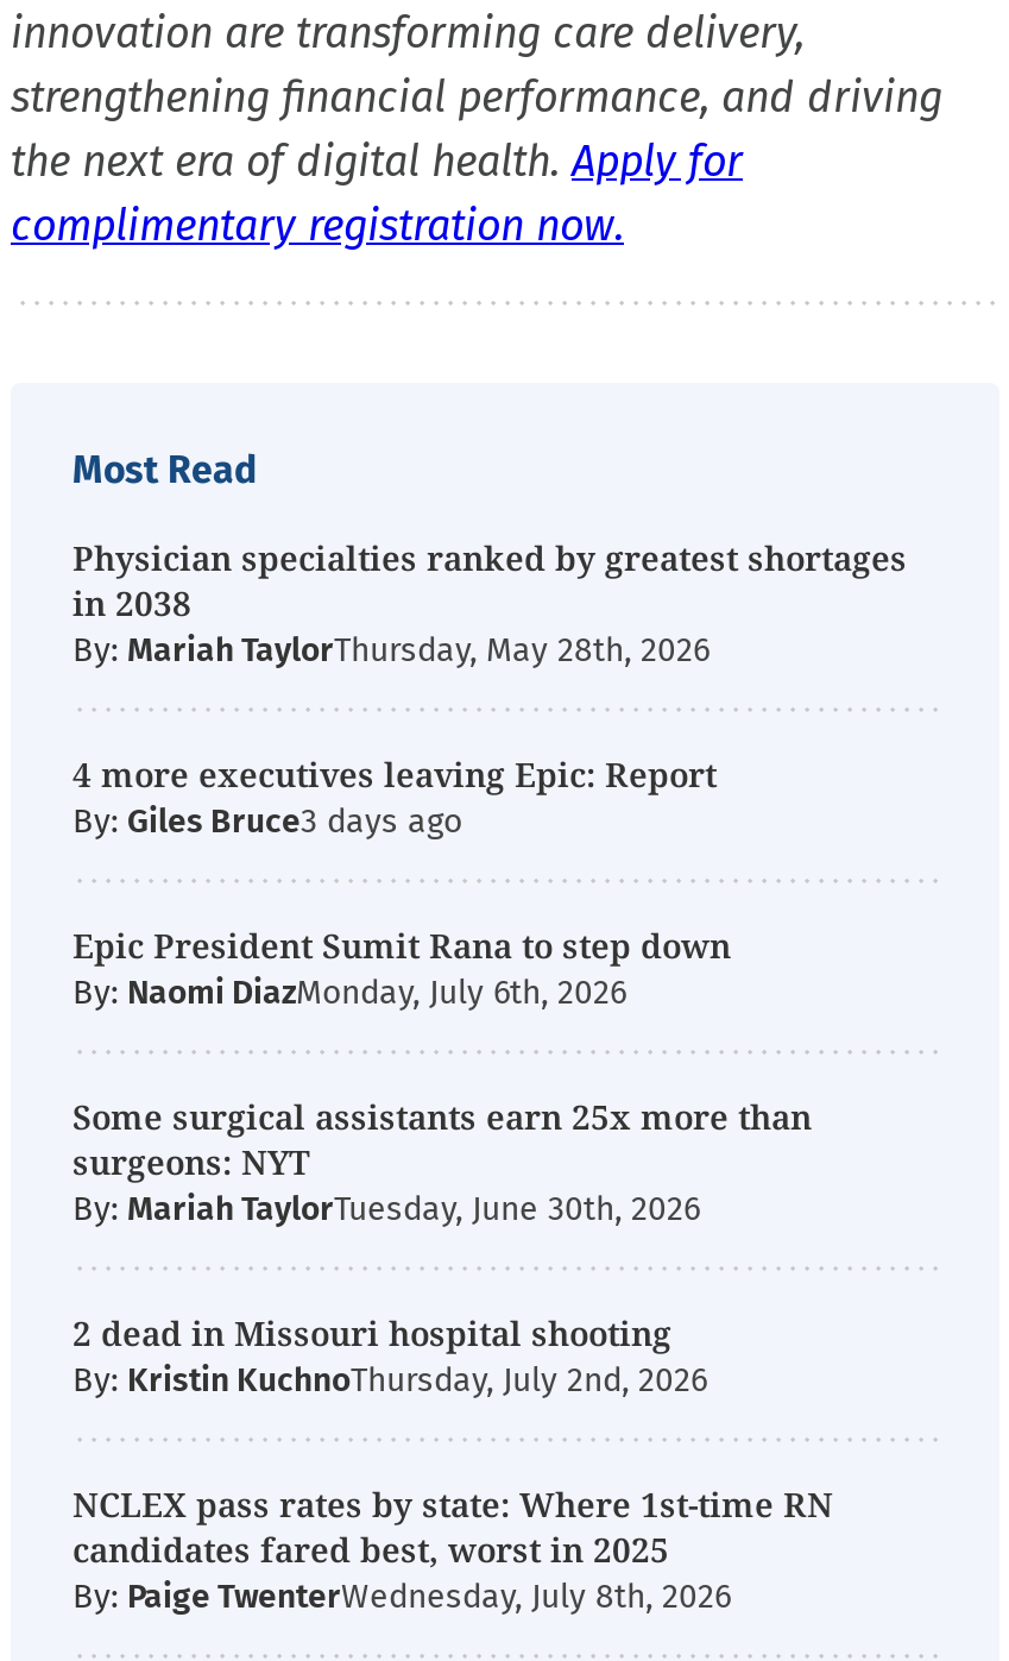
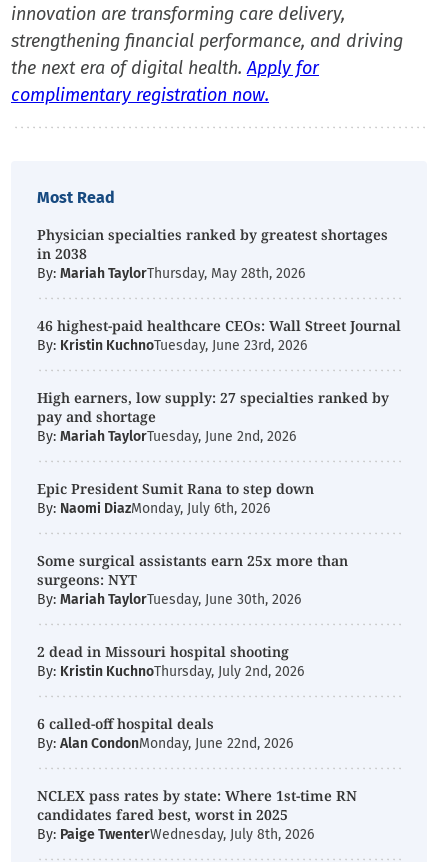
[72,751,717,842] 4 more executives leaving Epic: Report | By: Giles Bruce -> [37,316,401,445] 46 highest-paid healthcare CEOs: Wall Street Journal | By: Kristin KuchnoTuesday, June 23rd, 2026 | High earners, low supply: 27 specialties ranked by | pay and shortage | By: Mariah TaylorTuesday, June 2nd, 2026
none -> [37,714,293,752] 6 called-off hospital deals | By: Alan CondonMonday, June 22nd, 2026

